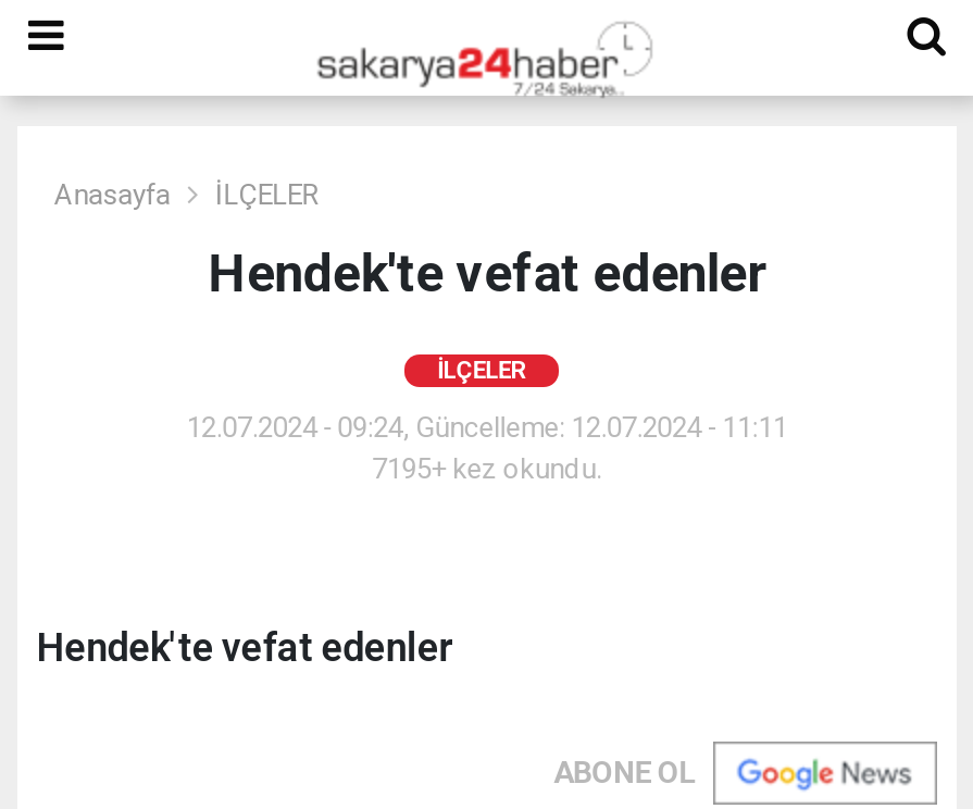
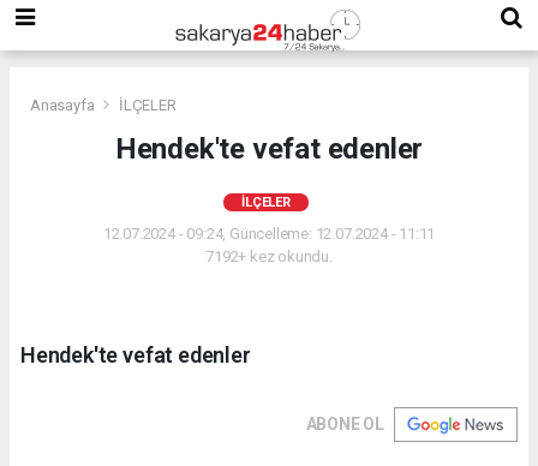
[372,452,602,485] 7195+ kez okundu. -> [205,247,333,265] 7192+ kez okundu.

